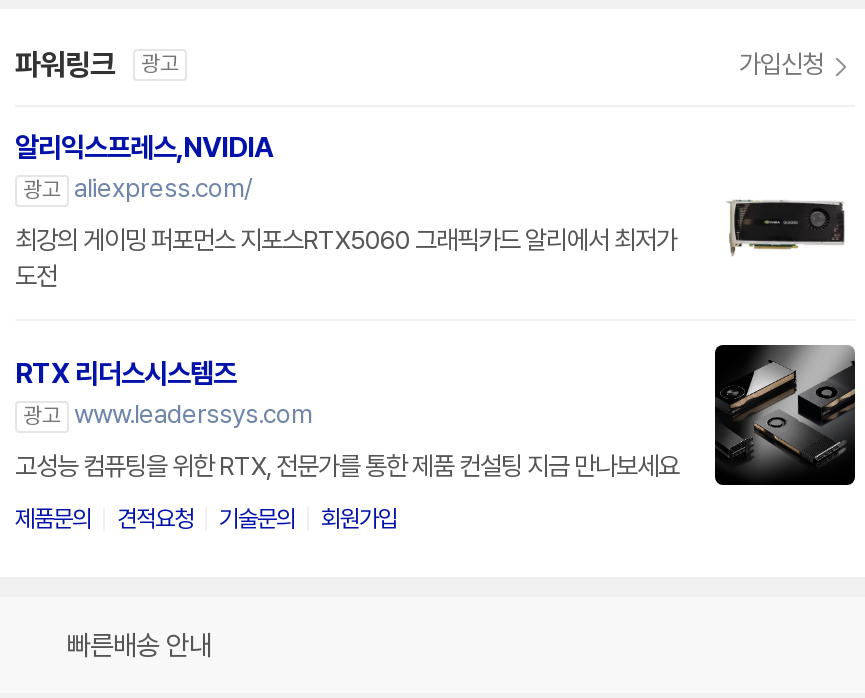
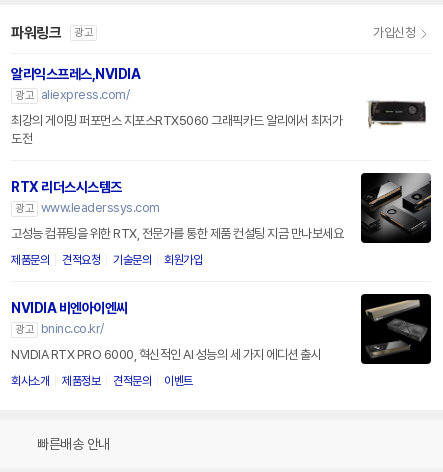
none -> [11,300,321,388] NVIDIA 비엔아이엔씨 | 광고 bninc.co.kr/ | NVIDIA RTX PRO 6000, 혁신적인 AI 성능의 세 가지 에디션 출시 | 회사소개 | 제품정보 | 견적문의 | 이벤트
none -> [363,294,431,357] [image]

